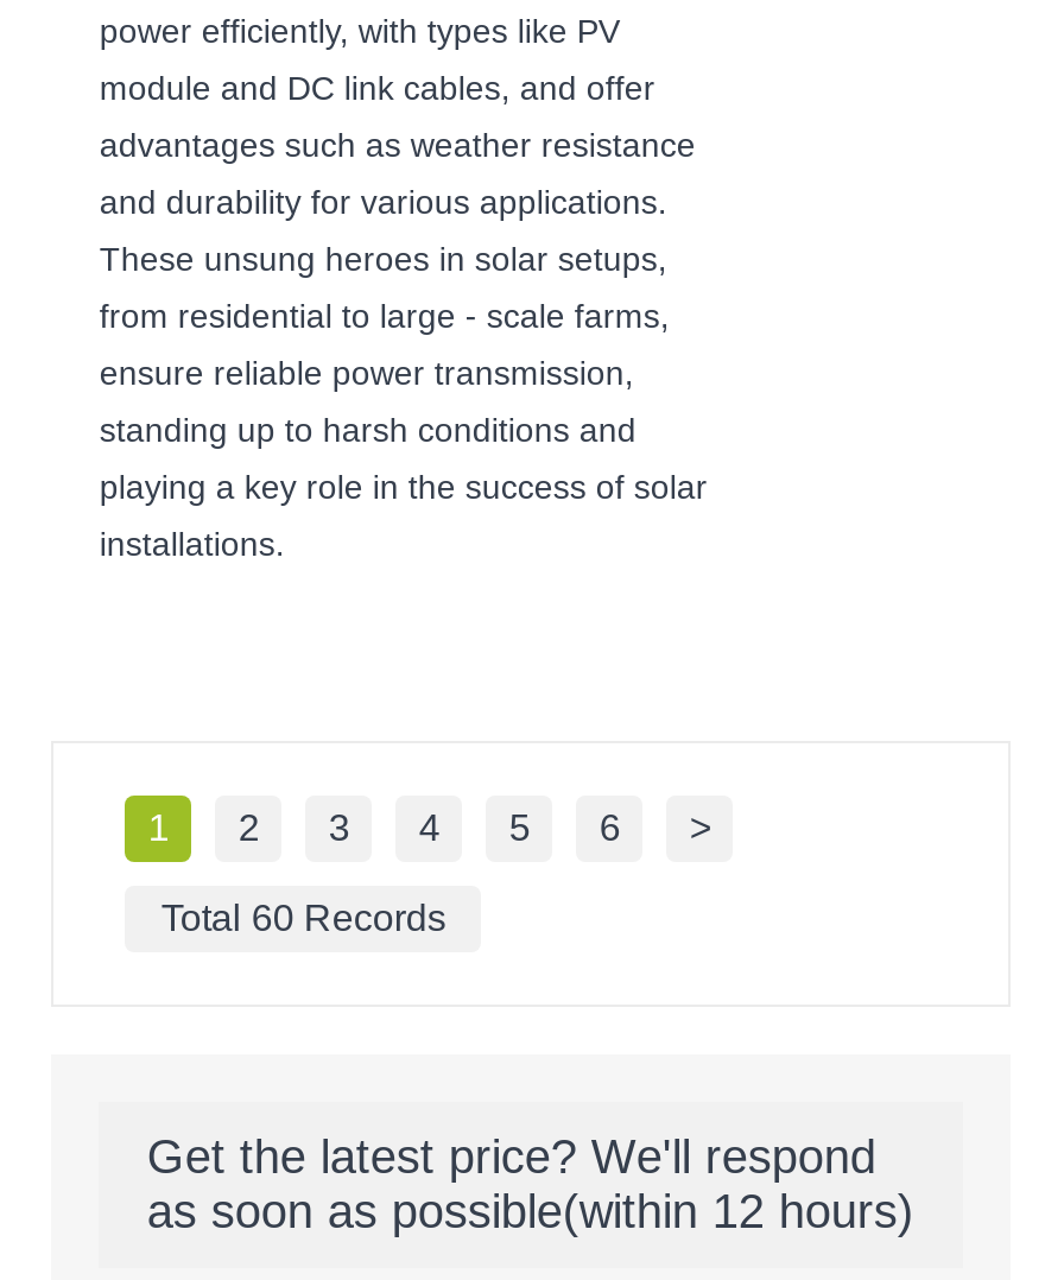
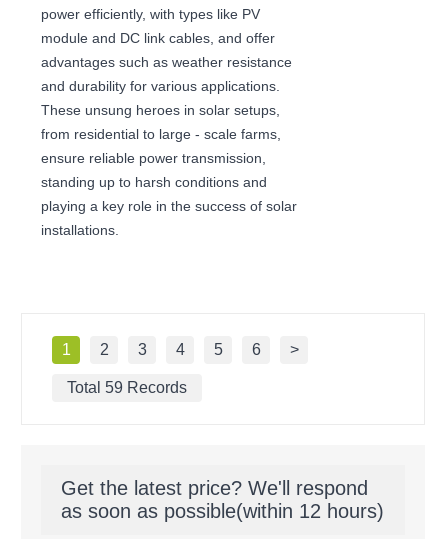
[161,898,446,939] Total 60 Records -> [67,379,187,396] Total 59 Records

